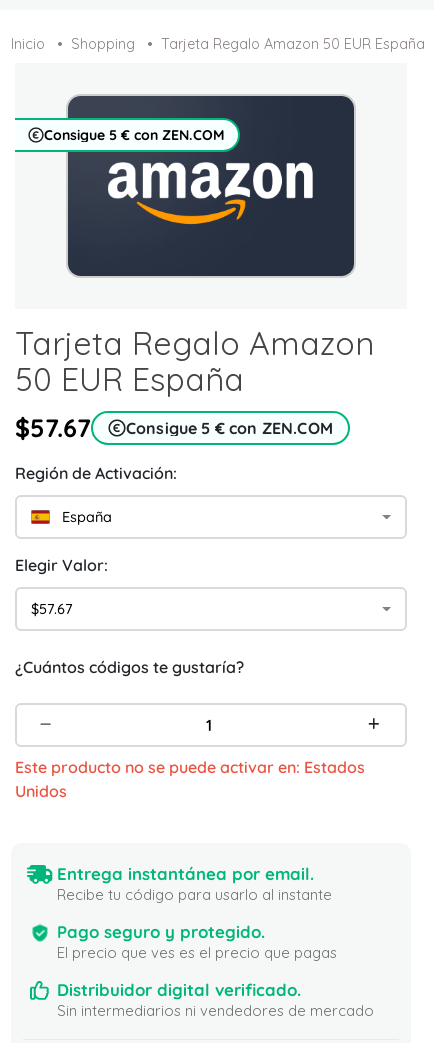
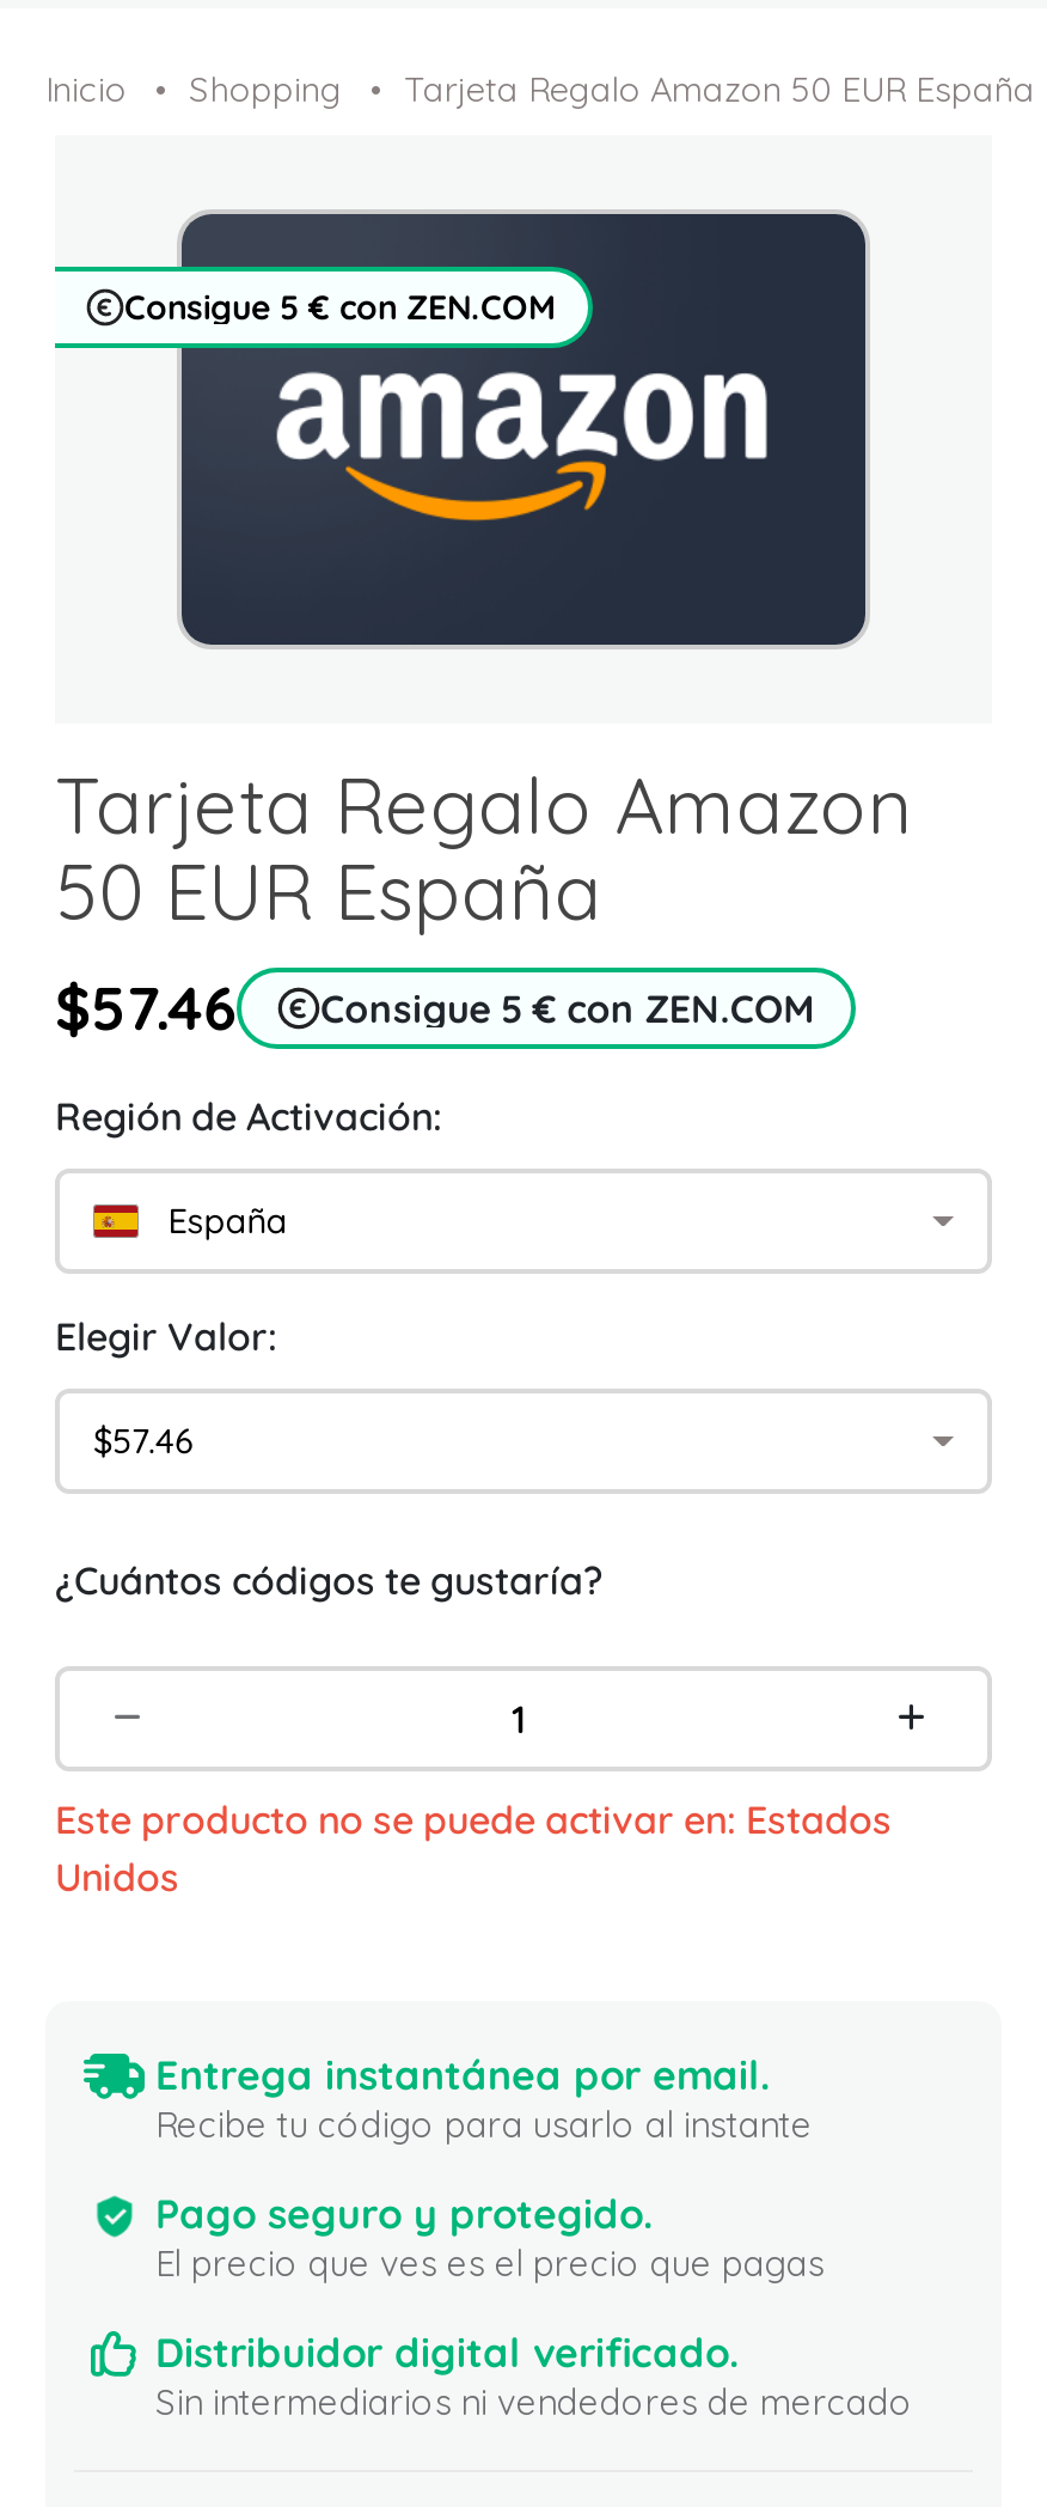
[15,412,333,443] $57.67 Consigue 5 € con ZEN.COM -> [55,970,815,1044] $57.46 Consigue 5 € con ZEN.COM
[31,600,73,618] $57.67 -> [93,1419,194,1462] $57.46

